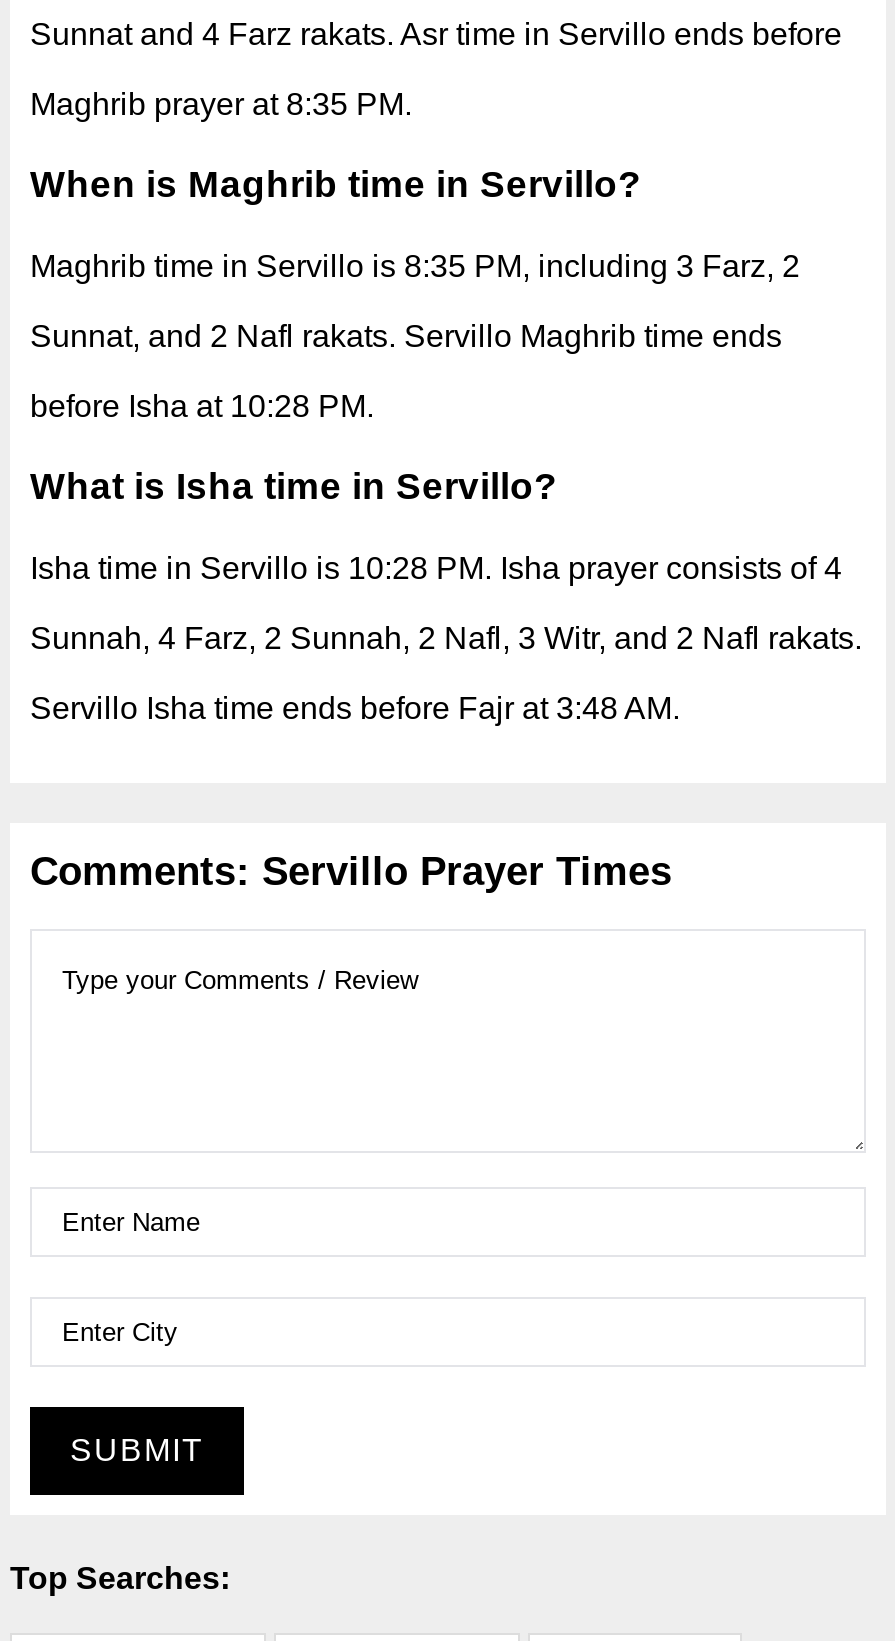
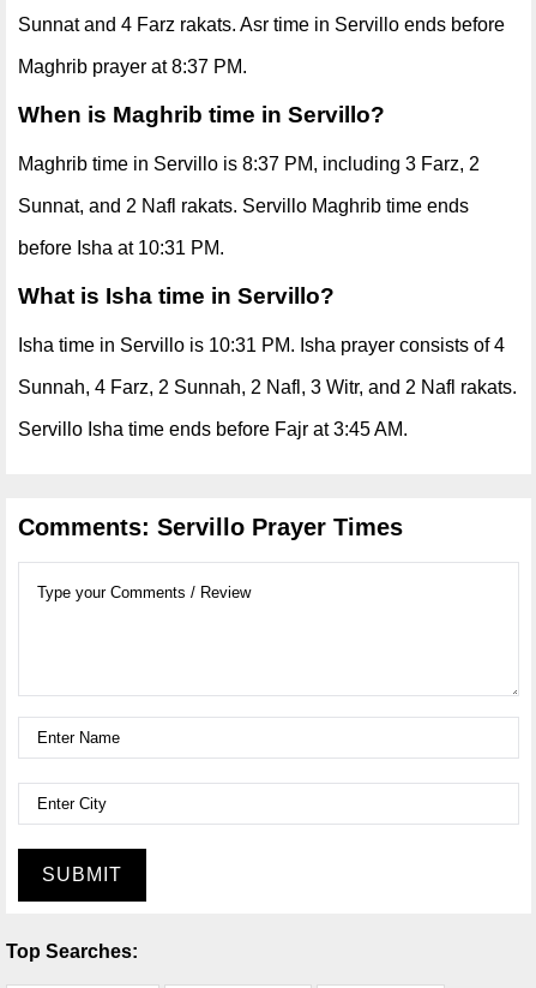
[30,87,412,121] Maghrib prayer at 8:35 PM. -> [18,56,247,77] Maghrib prayer at 8:37 PM.
[30,249,800,283] Maghrib time in Servillo is 8:35 PM, including 3 Farz, 2 -> [18,154,480,174] Maghrib time in Servillo is 8:37 PM, including 3 Farz, 2
[30,389,374,423] before Isha at 10:28 PM. -> [18,238,224,258] before Isha at 10:31 PM.
[30,551,842,585] Isha time in Servillo is 10:28 PM. Isha prayer consists of 4 -> [18,335,505,355] Isha time in Servillo is 10:31 PM. Isha prayer consists of 4
[30,691,680,725] Servillo Isha time ends before Fajr at 3:48 AM. -> [18,419,408,439] Servillo Isha time ends before Fajr at 3:45 AM.

